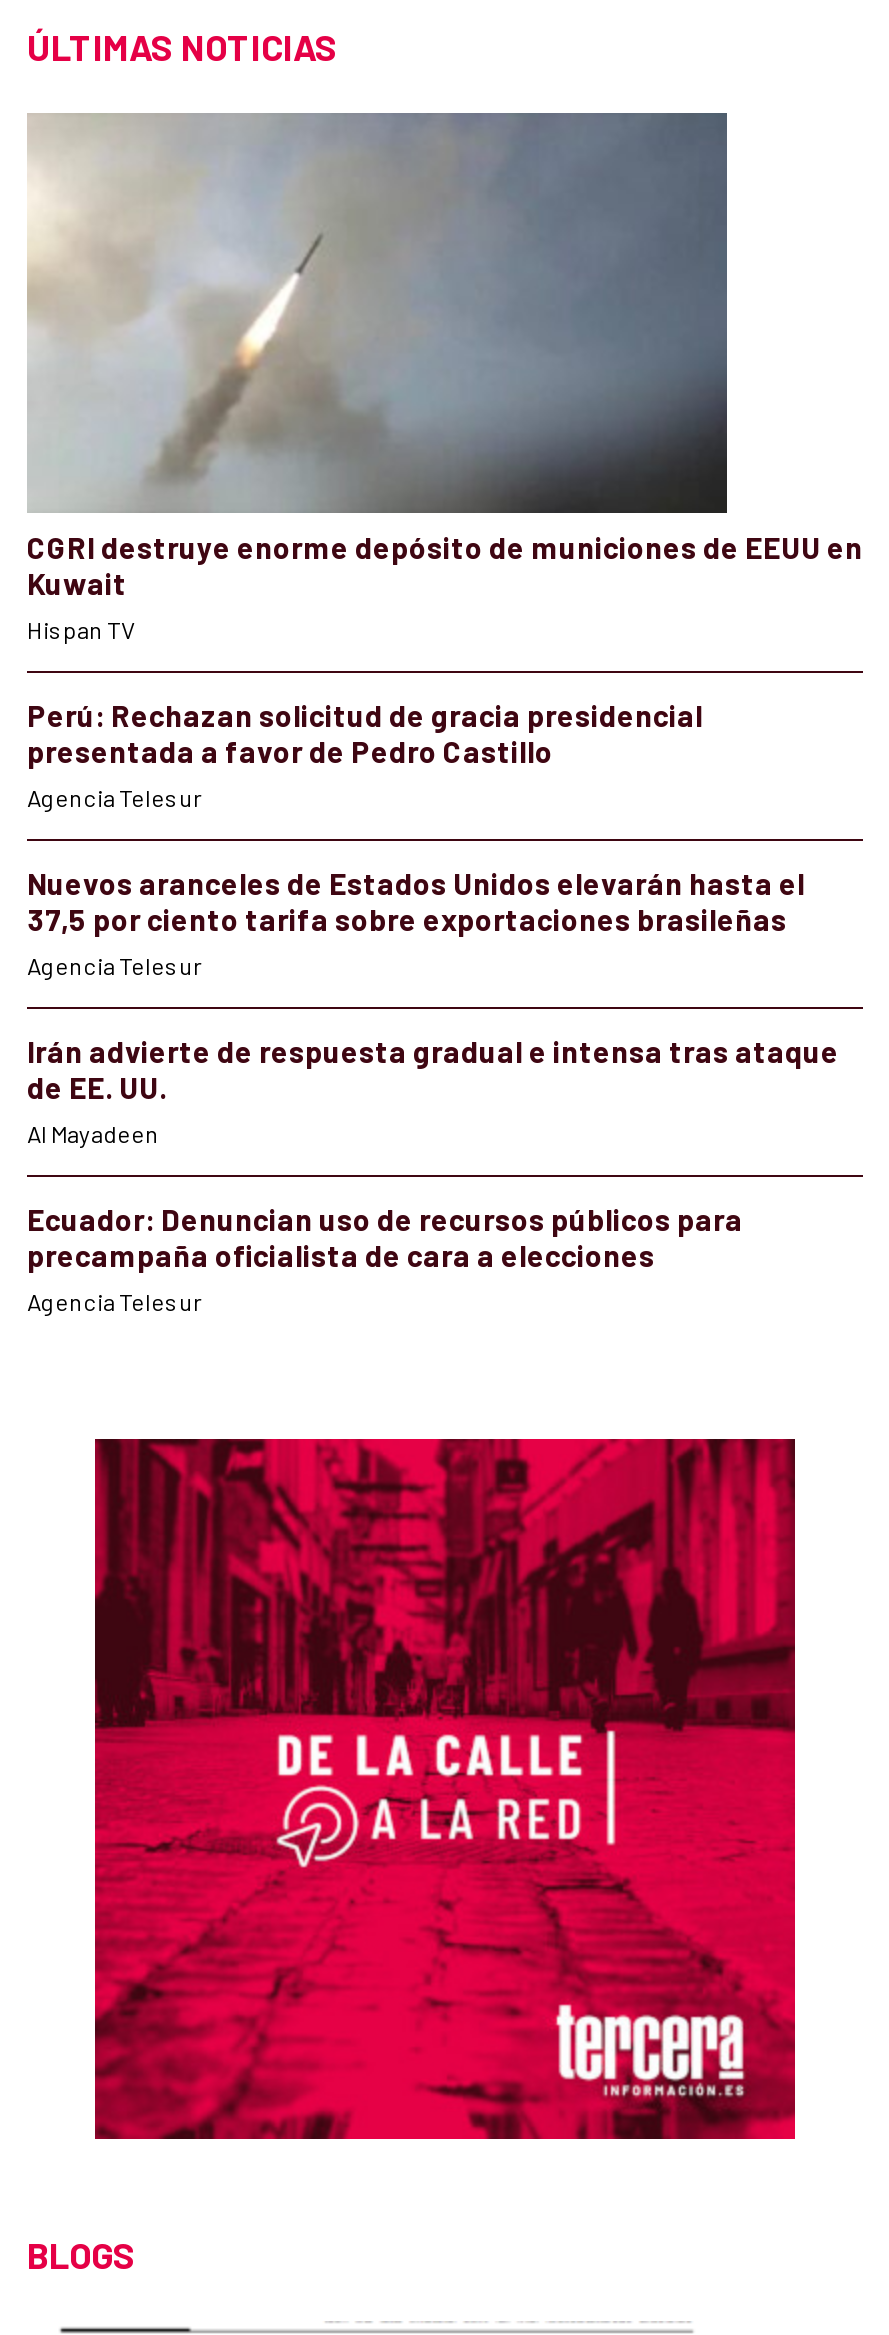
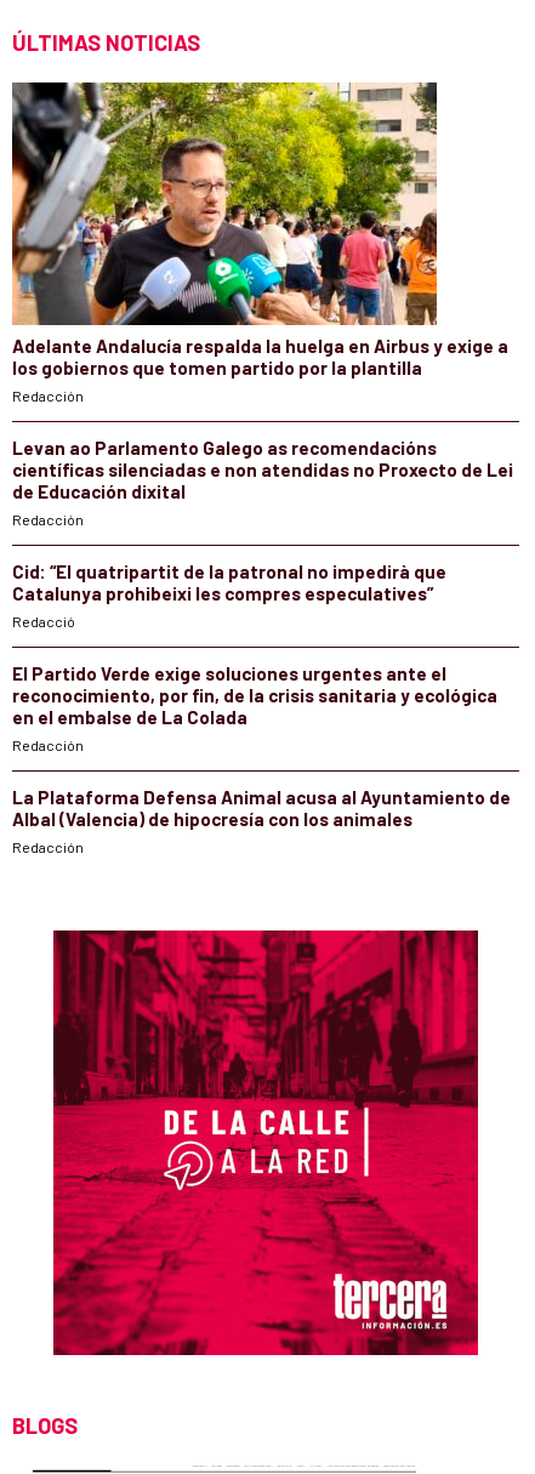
[27,111,729,443] [image] -> [11,81,438,326] [image]
[27,530,863,644] CGRI destruye enorme depósito de municiones de EEUU en | Kuwait | Hispan TV -> [12,335,508,404] Adelante Andalucía respalda la huelga en Airbus y exige a | los gobiernos que tomen partido por la plantilla | Redacción
[27,698,703,812] Perú: Rechazan solicitud de gracia presidencial | presentada a favor de Pedro Castillo | Agencia Telesur -> [12,437,513,528] Levan ao Parlamento Galego as recomendacións | científicas silenciadas e non atendidas no Proxecto de Lei | de Educación dixital | Redacción
[27,866,805,980] Nuevos aranceles de Estados Unidos elevarán hasta el | 37,5 por ciento tarifa sobre exportaciones brasileñas | Agencia Telesur -> [12,561,446,630] Cid: “El quatripartit de la patronal no impedirà que | Catalunya prohibeixi les compres especulatives” | Redacció
[27,1034,839,1148] Irán advierte de respuesta gradual e intensa tras ataque | de EE. UU. | Al Mayadeen -> [12,663,497,754] El Partido Verde exige soluciones urgentes ante el | reconocimiento, por fin, de la crisis sanitaria y ecológica | en el embalse de La Colada | Redacción
[27,1202,743,1316] Ecuador: Denuncian uso de recursos públicos para | precampaña oficialista de cara a elecciones | Agencia Telesur -> [12,787,511,856] La Plataforma Defensa Animal acusa al Ayuntamiento de | Albal (Valencia) de hipocresía con los animales | Redacción

